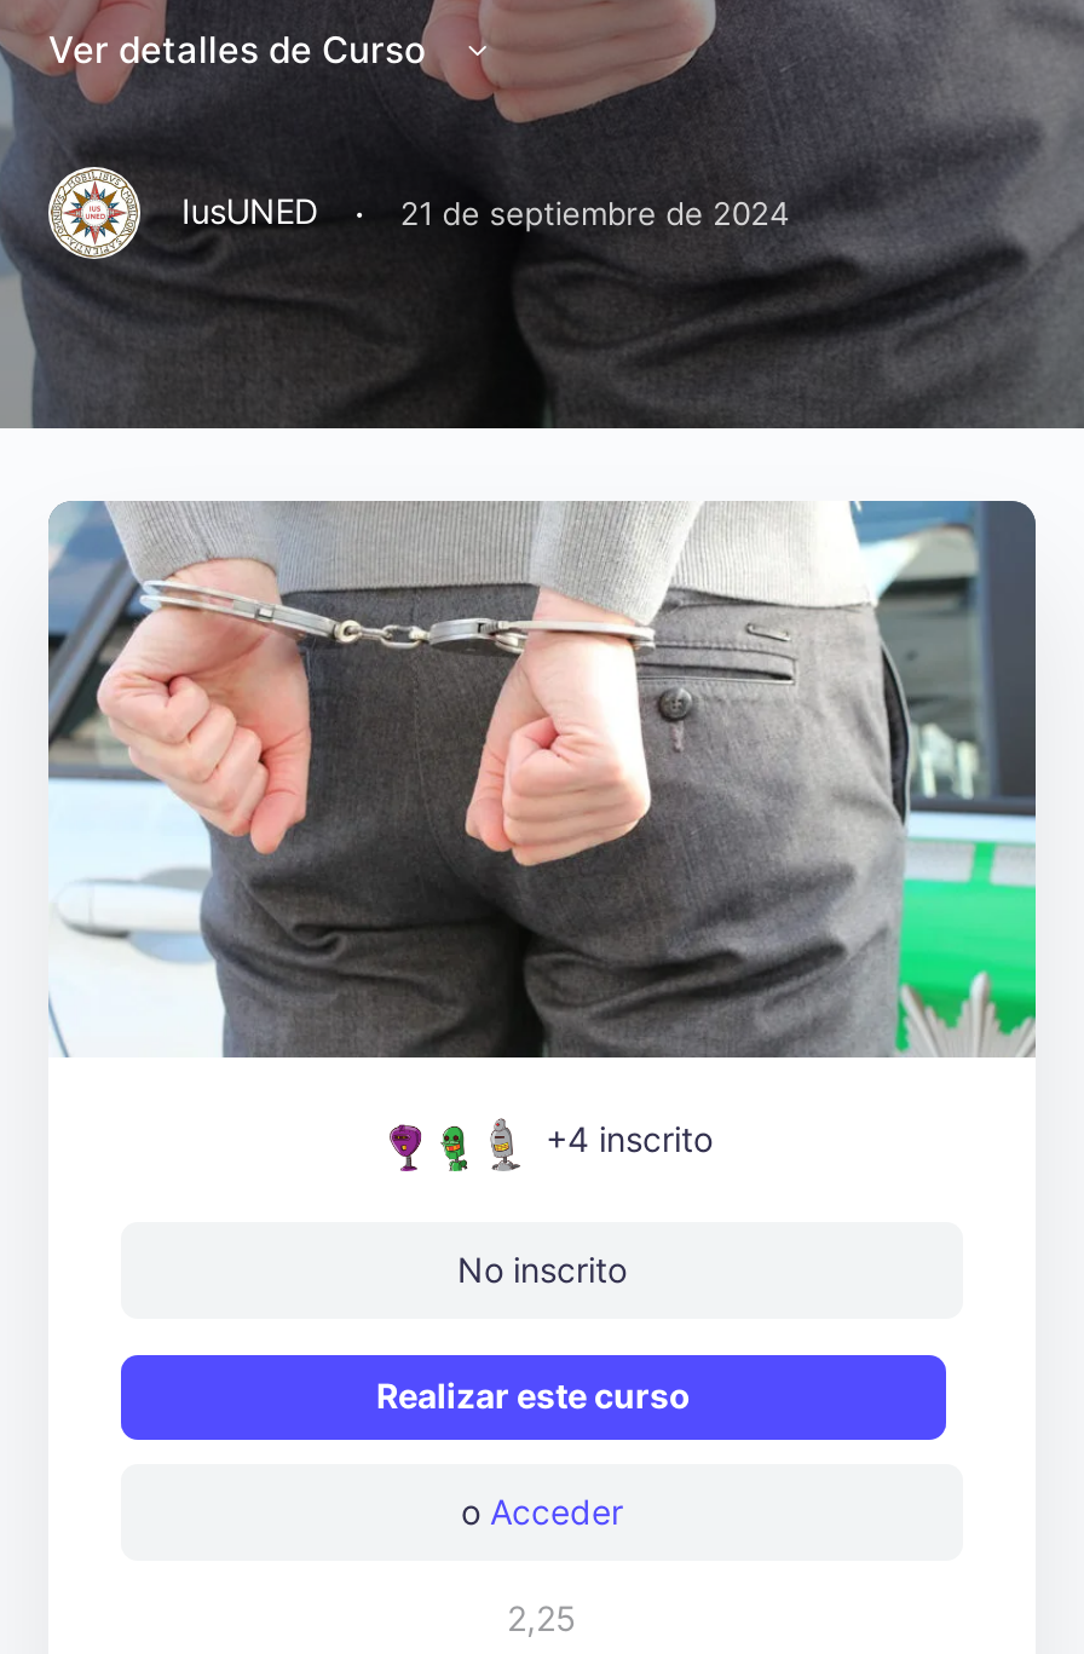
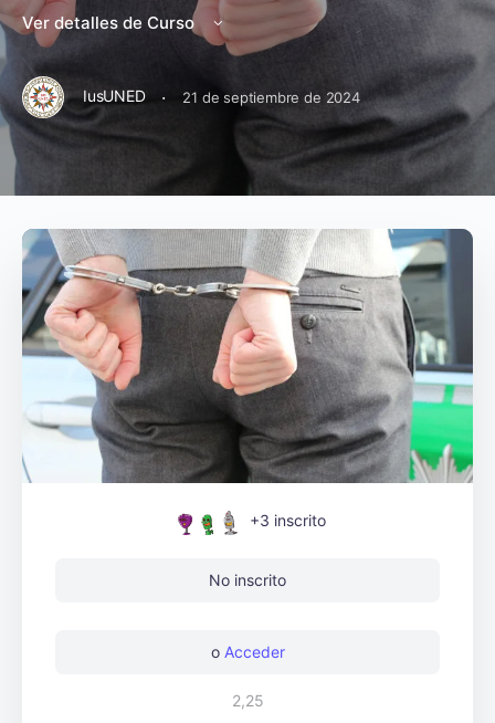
[546,1117,713,1158] +4 inscrito -> [249,510,325,529] +3 inscrito
[376,1373,691,1414] Realizar este curso -> none

